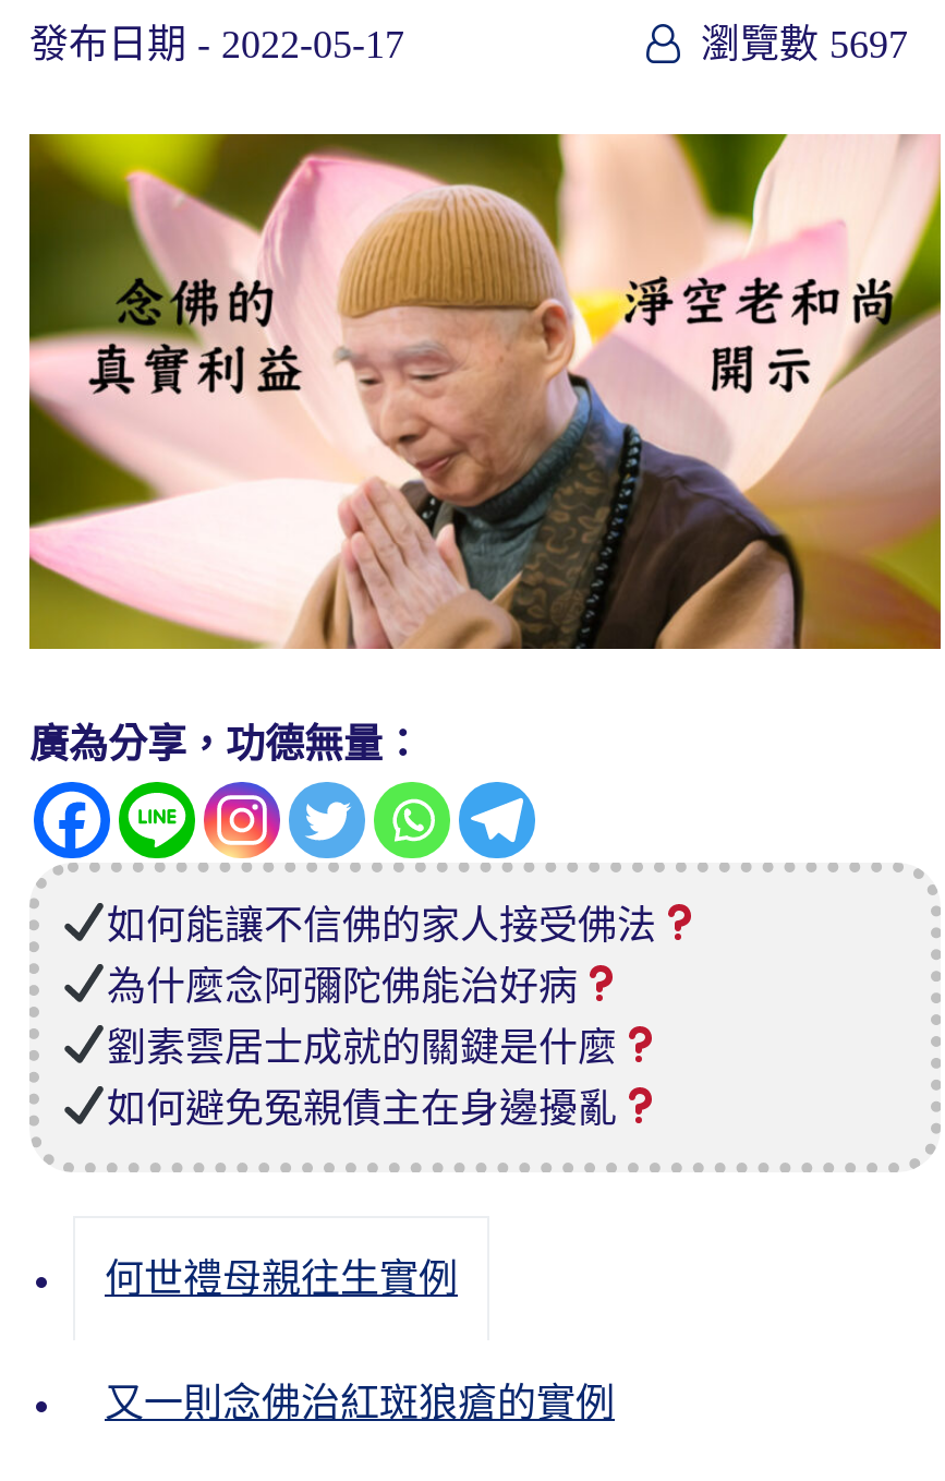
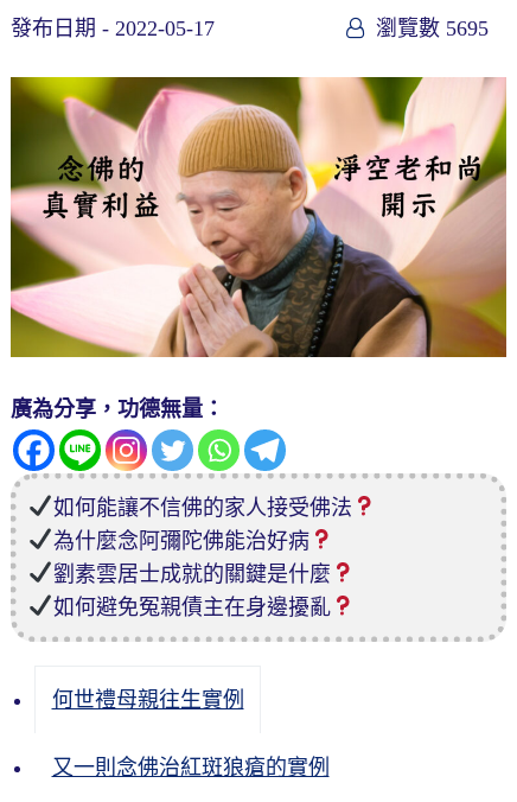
[690,23,908,67] 瀏覽數 5697 -> [370,17,489,40] 瀏覽數 5695

